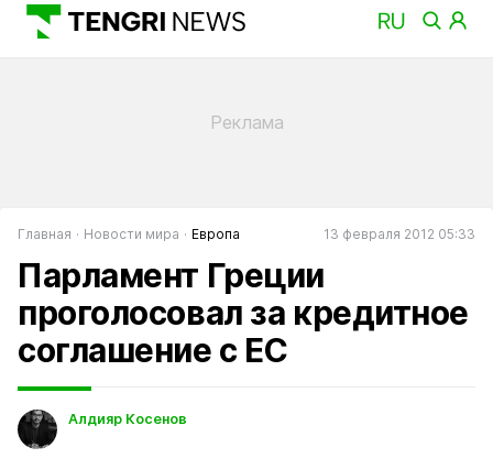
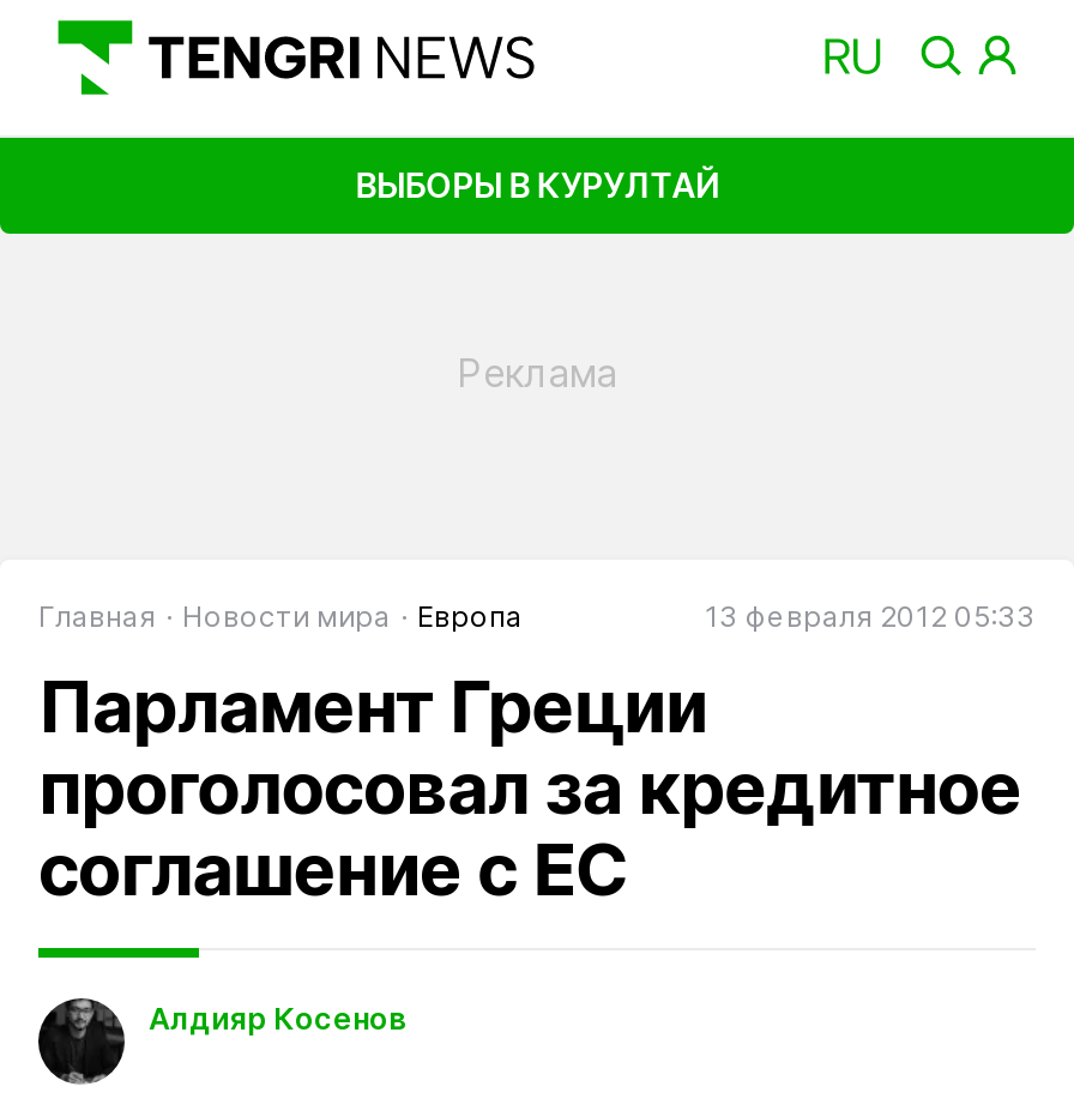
none -> [355,163,719,204] ВЫБОРЫ В КУРУЛТАЙ

